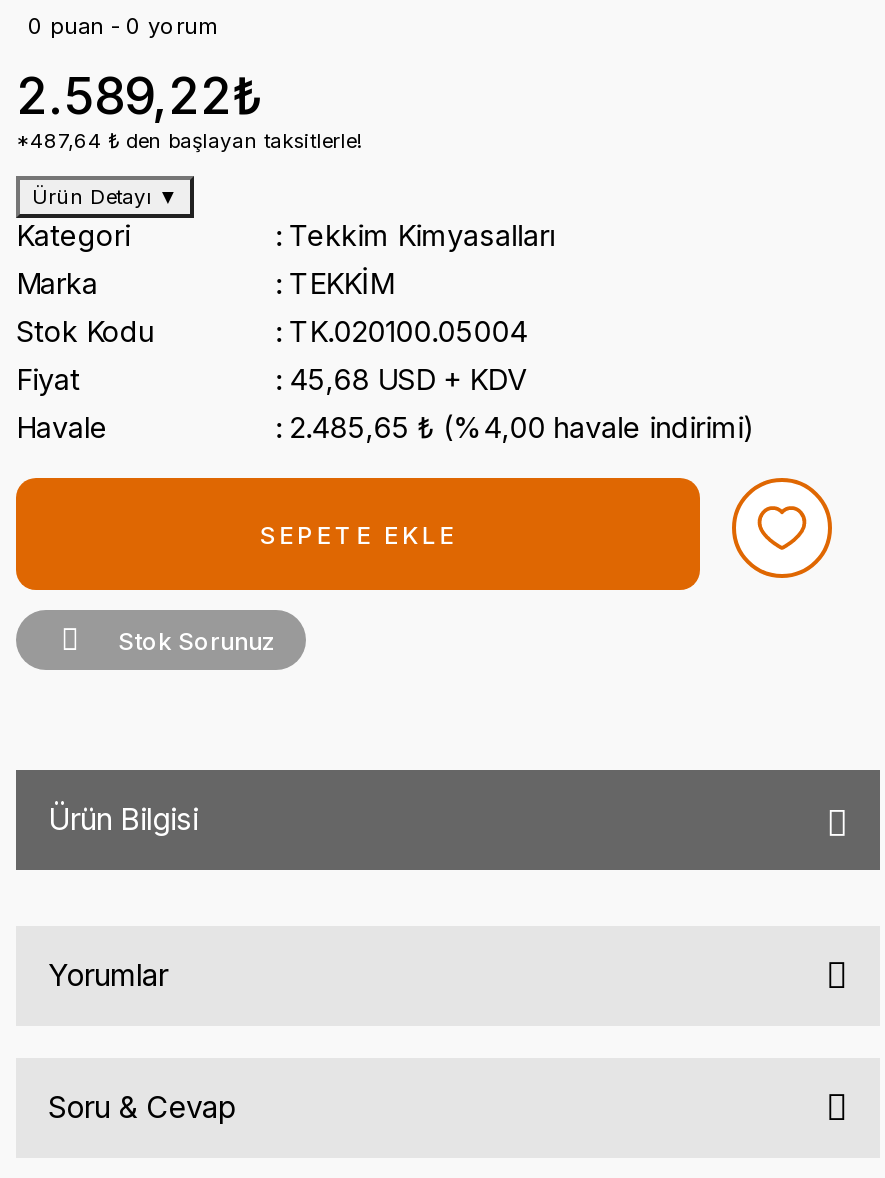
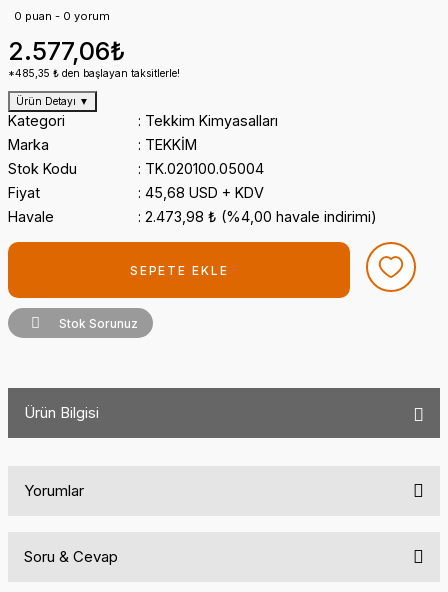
[16,66,262,126] 2.589,22₺ -> [8,36,125,66] 2.577,06₺
[16,128,362,152] *487,64 ₺ den başlayan taksitlerle! -> [8,67,180,79] *485,35 ₺ den başlayan taksitlerle!
[289,410,755,444] 2.485,65 ₺ (%4,00 havale indirimi) -> [145,208,377,225] 2.473,98 ₺ (%4,00 havale indirimi)

